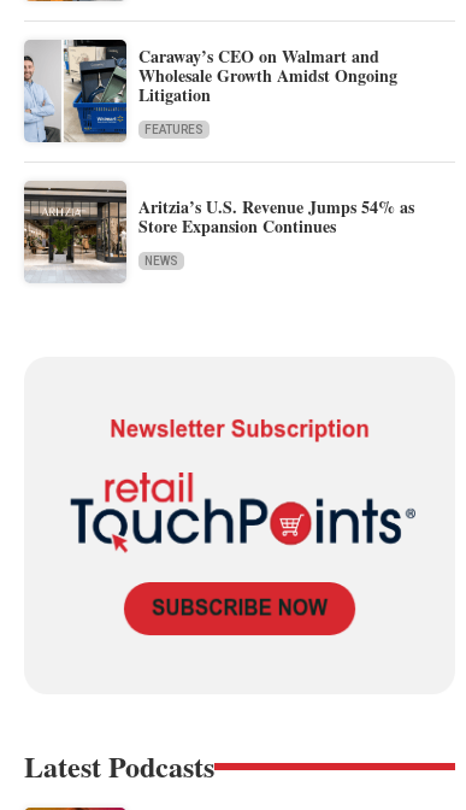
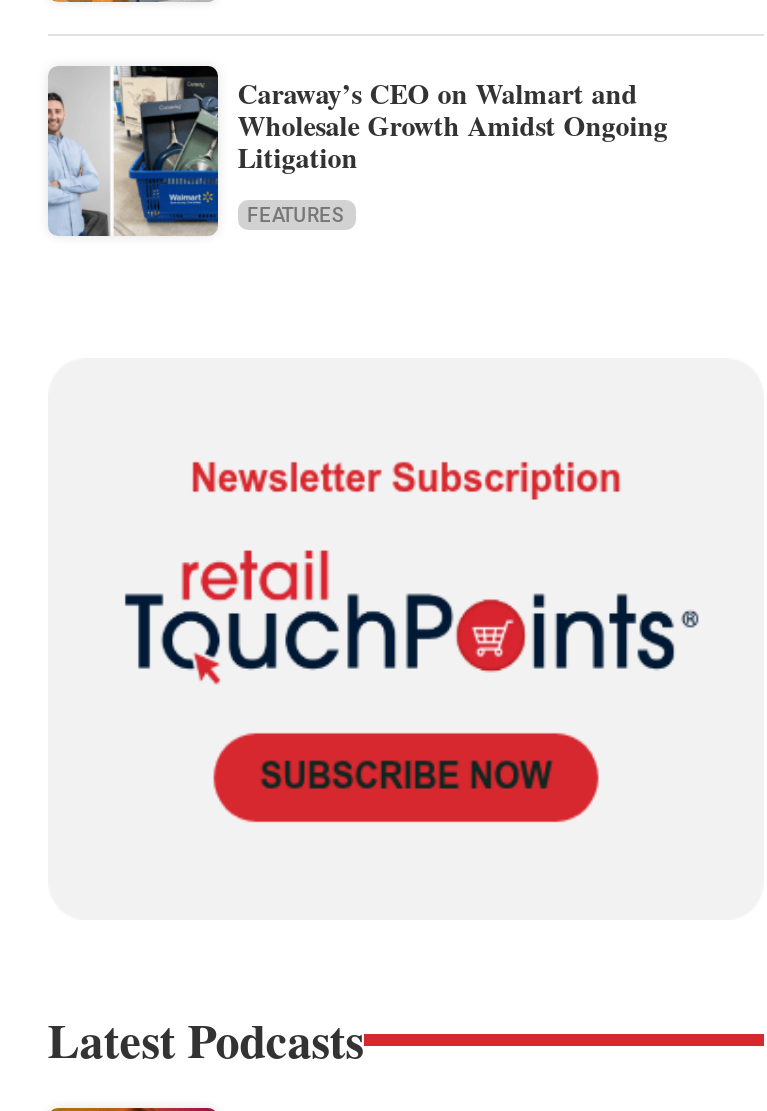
[23,181,414,282] [image] | Aritzia’s U.S. Revenue Jumps 54% as | Store Expansion Continues | NEWS -> none

